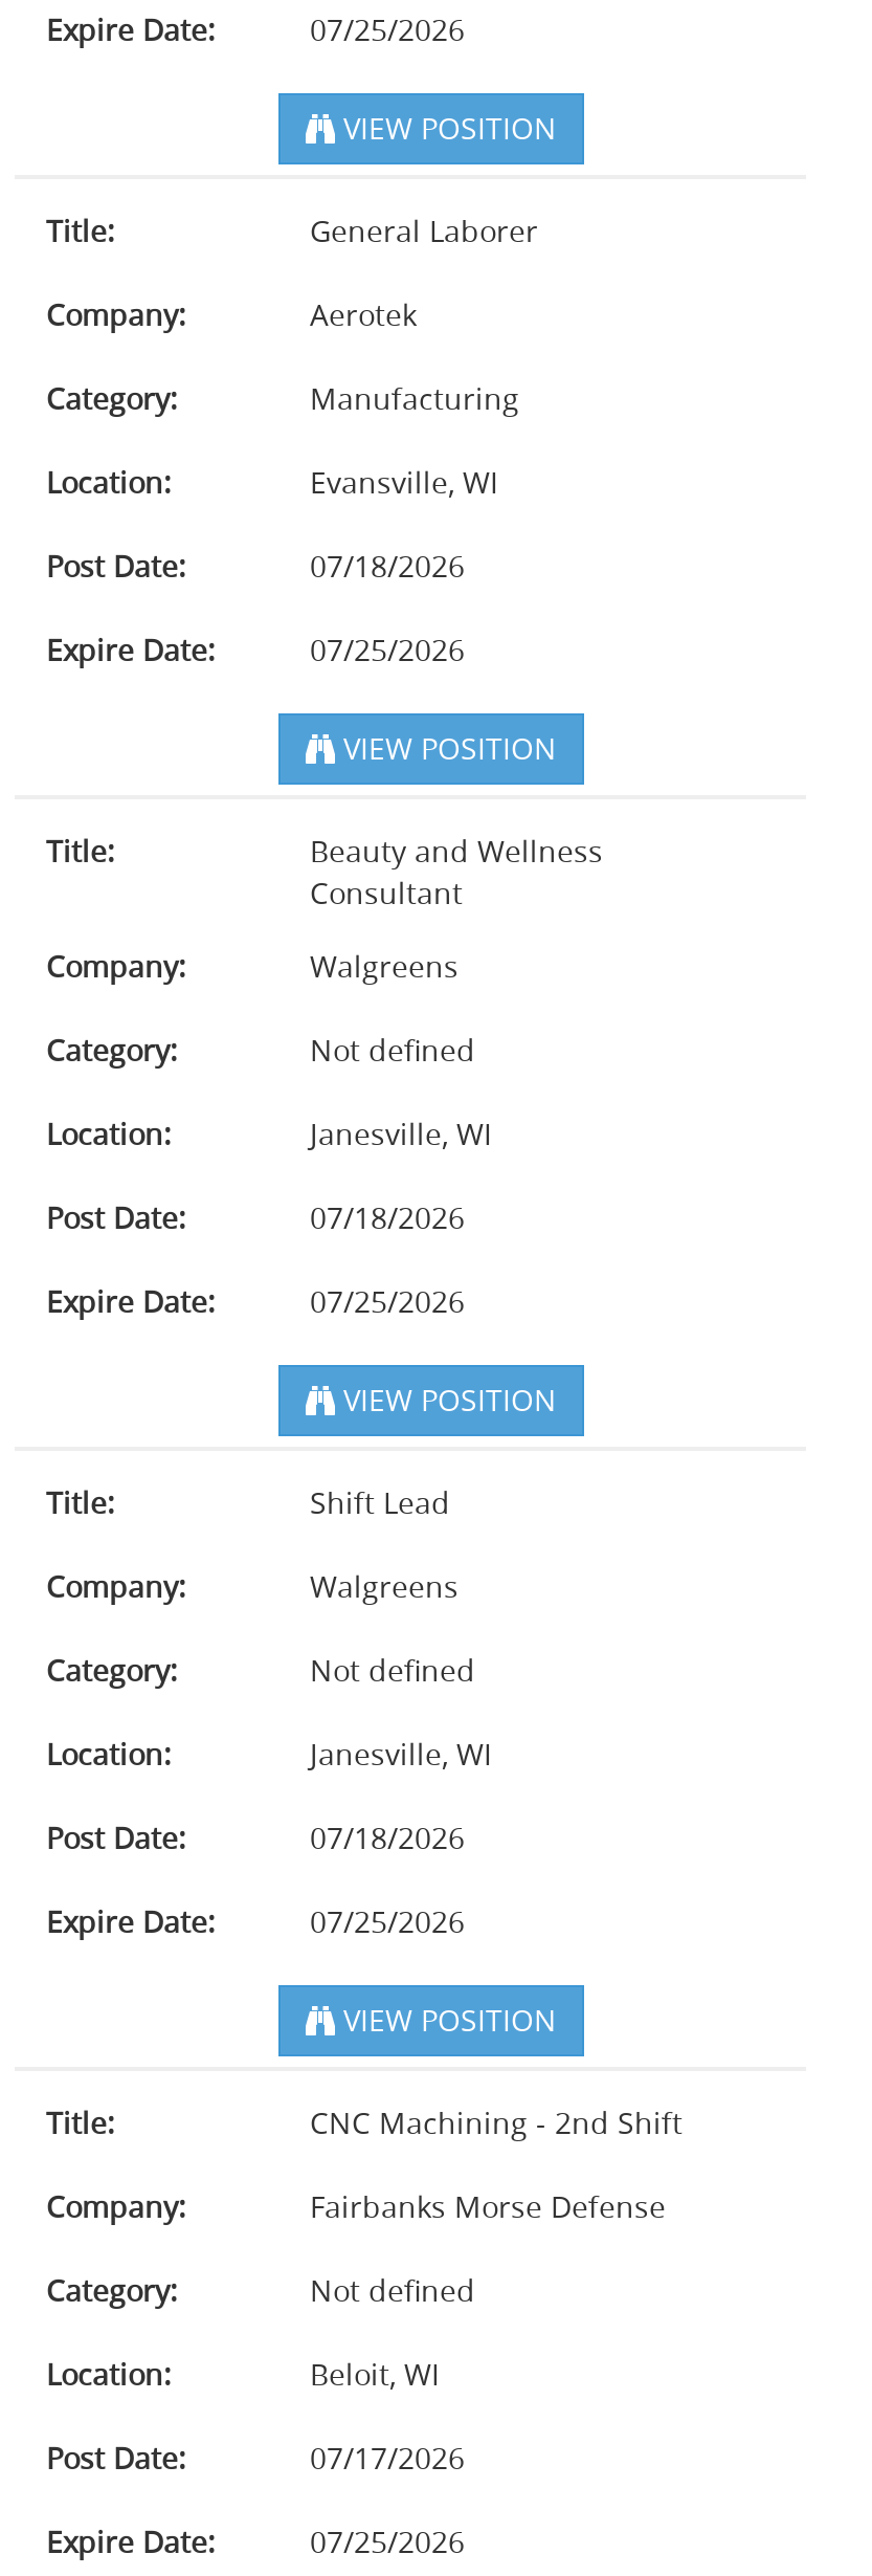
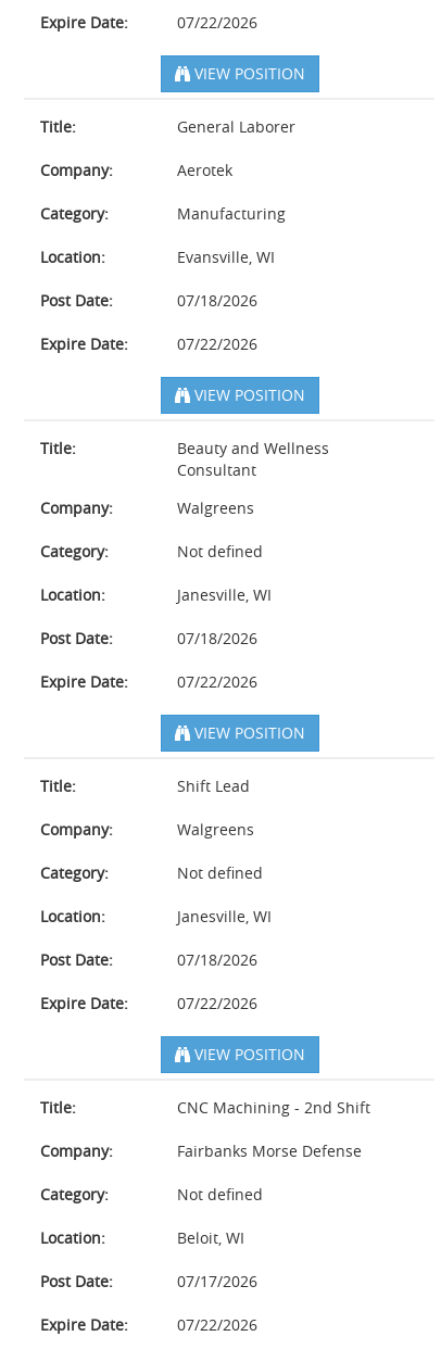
[310,9,465,49] 07/25/2026 -> [177,12,257,33] 07/22/2026
[310,630,465,669] 07/25/2026 -> [177,333,257,354] 07/22/2026
[310,1281,465,1321] 07/25/2026 -> [177,671,257,692] 07/22/2026
[310,1901,465,1941] 07/25/2026 -> [177,993,257,1013] 07/22/2026
[310,2522,465,2561] 07/25/2026 -> [177,1314,257,1335] 07/22/2026

